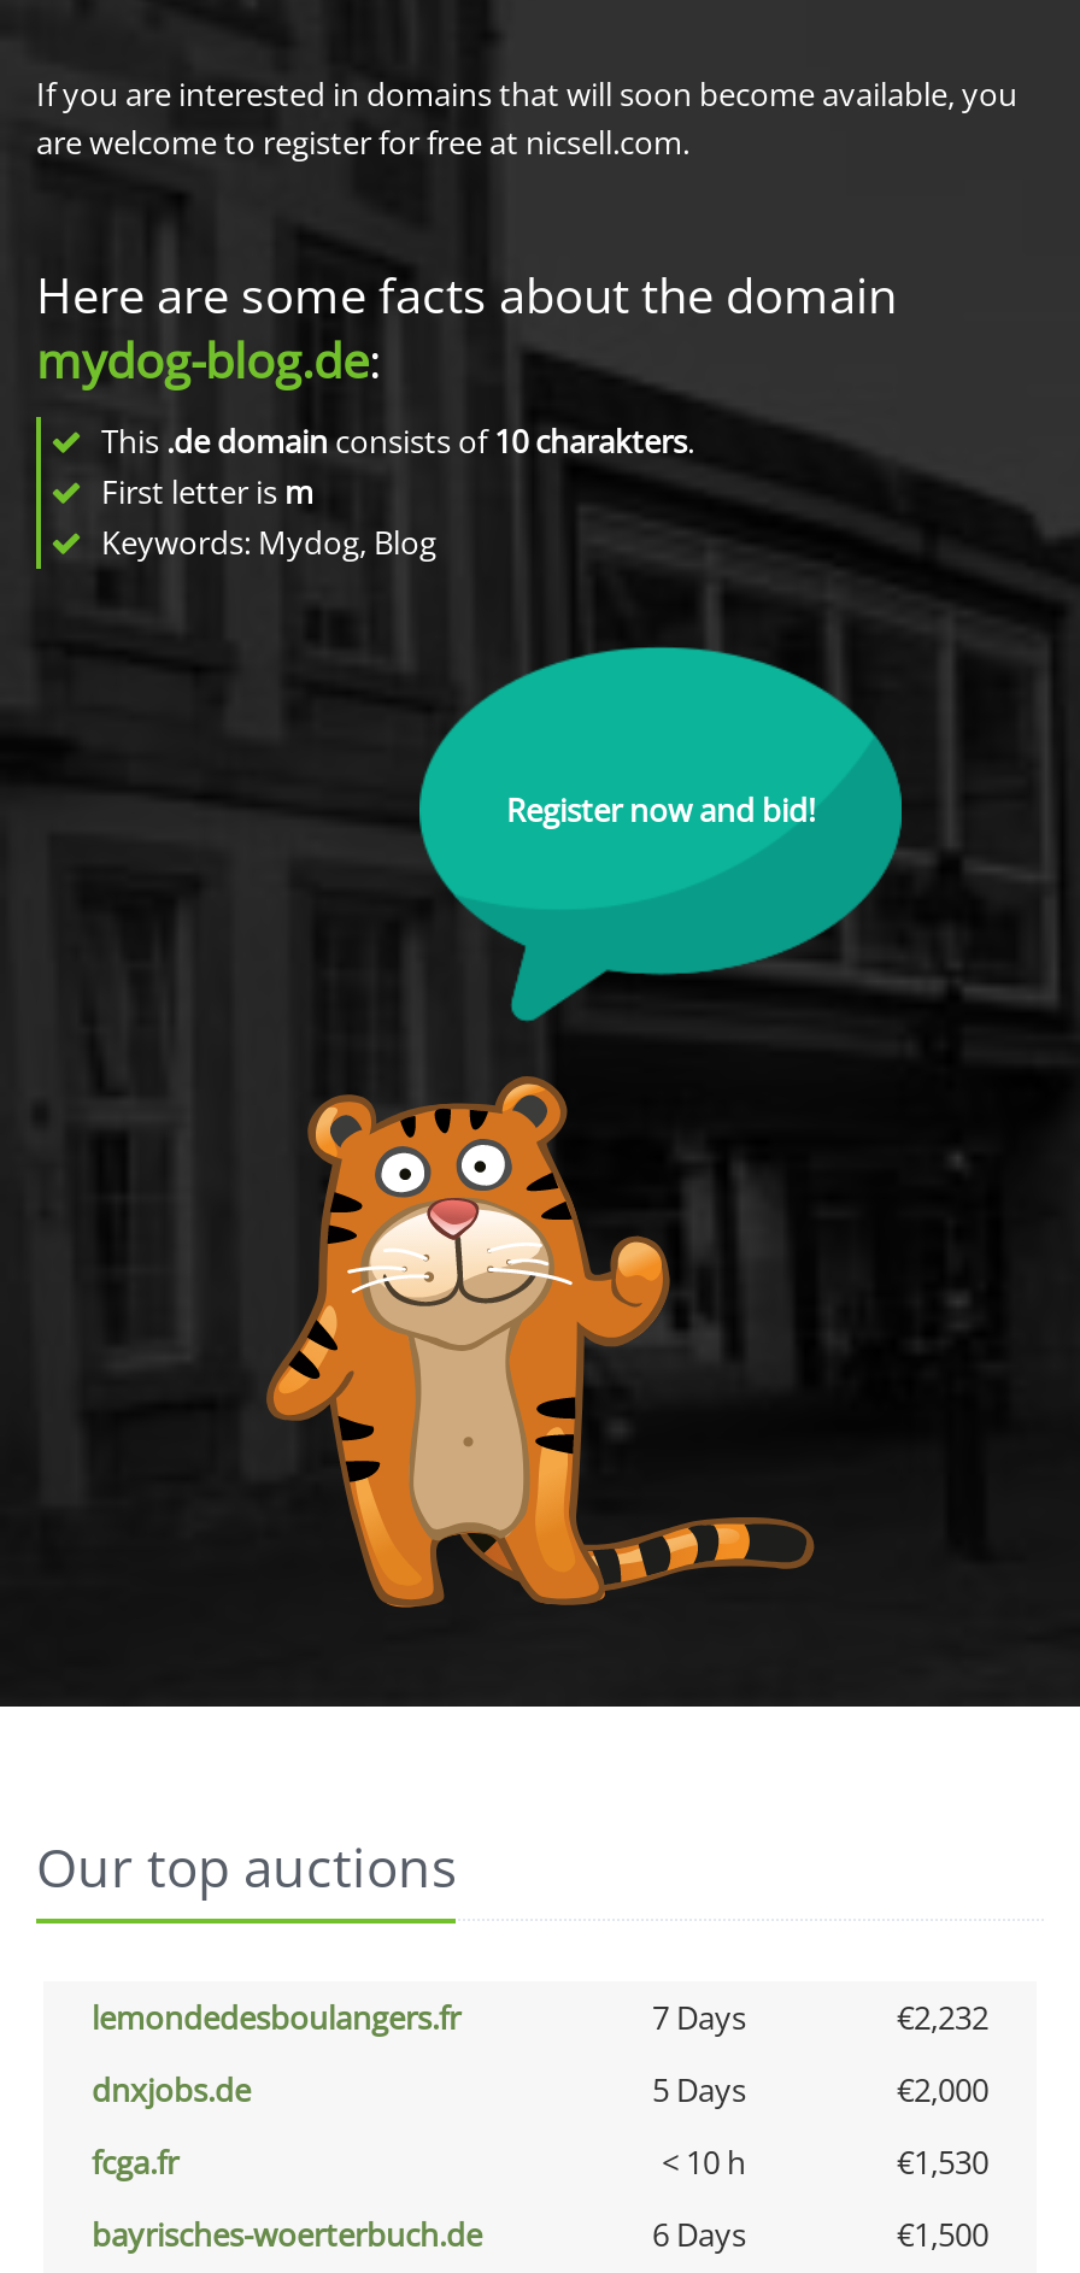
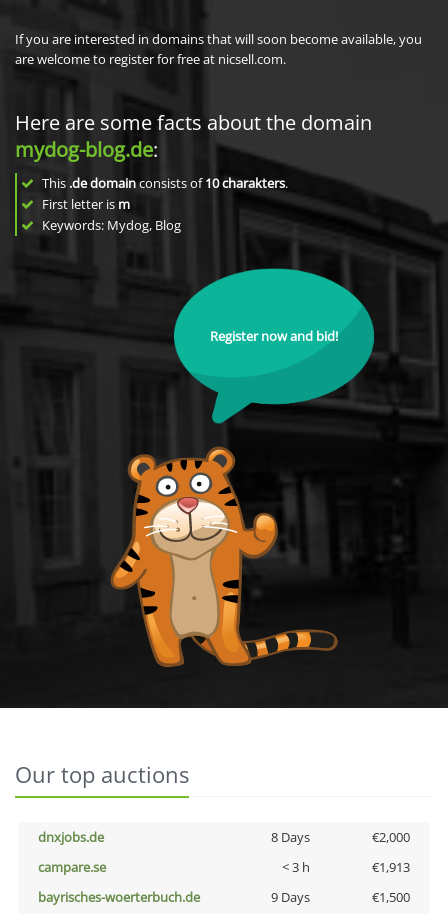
[92,1996,988,2039] lemondedesboulangers.fr | 7 Days | €2,232 -> none
[652,2068,746,2112] 5 Days -> [270,828,309,846] 8 Days
[92,2140,988,2184] fcga.fr | < 10 h | €1,530 -> [38,858,410,876] campare.se | < 3 h | €1,913
[652,2213,746,2256] 6 Days -> [270,888,309,906] 9 Days

